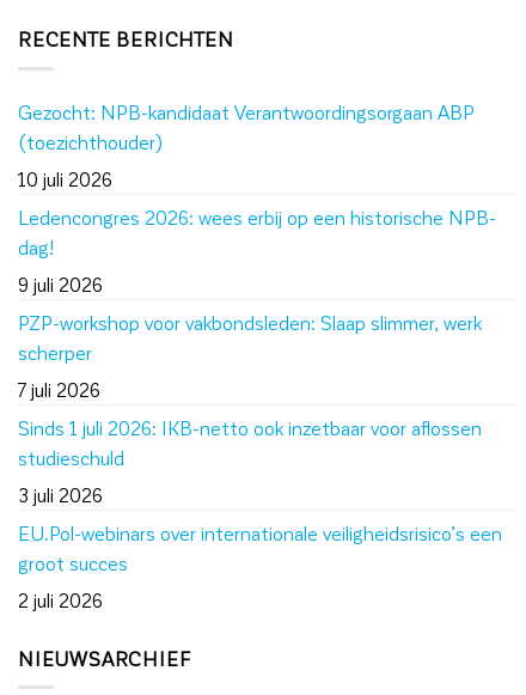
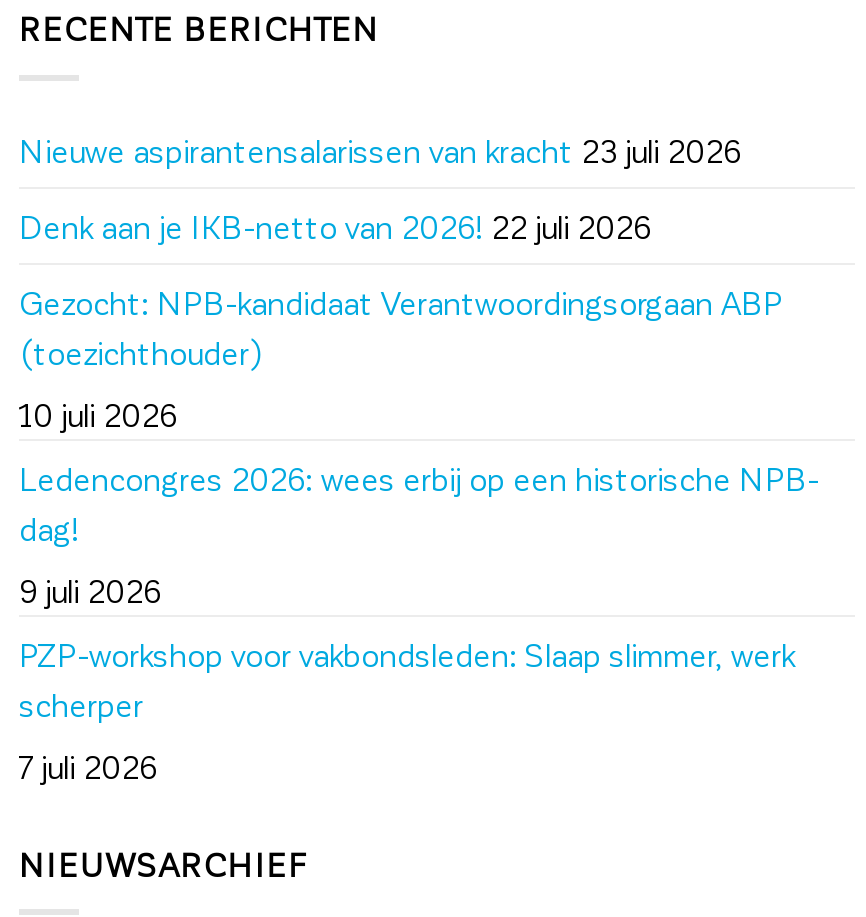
none -> [19,131,741,245] Nieuwe aspirantensalarissen van kracht 23 juli 2026 | Denk aan je IKB-netto van 2026! 22 juli 2026
moved [18,100,496,401] -> [19,283,819,785]: Gezocht: NPB-kandidaat Verantwoordingsorgaan ABP | (toezichthouder) | 10 juli 2026 | ... | scherper | 7 juli 2026
[18,416,502,611] Sinds 1 juli 2026: IKB-netto ook inzetbaar voor aflossen | studieschuld | 3 juli 2026 | EU.Pol-webinars over internationale veiligheidsrisico’s een | groot succes | 2 juli 2026 -> none

